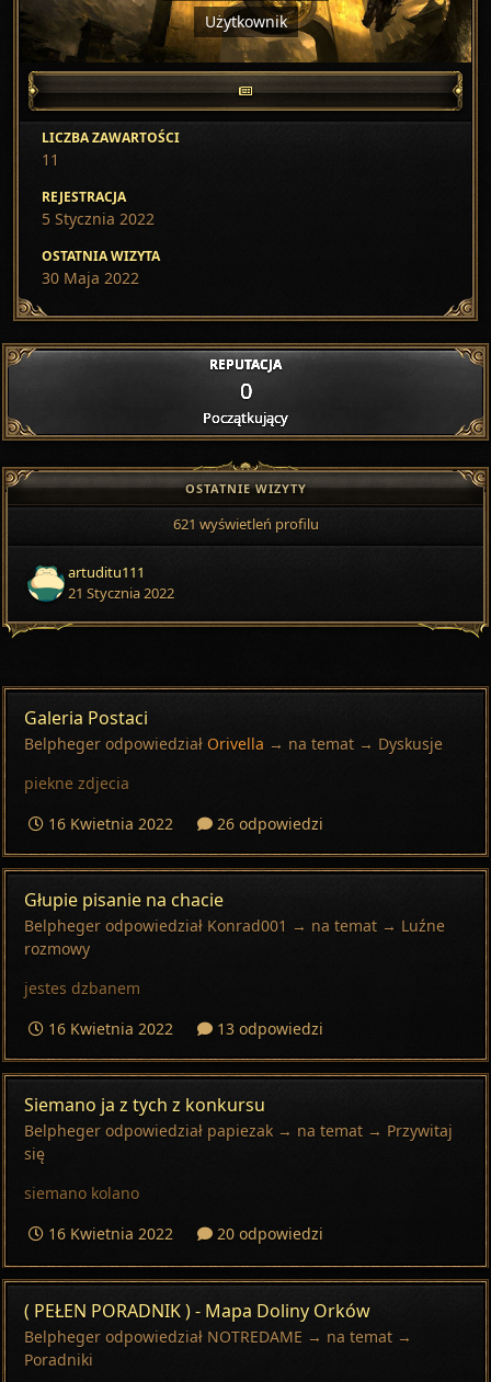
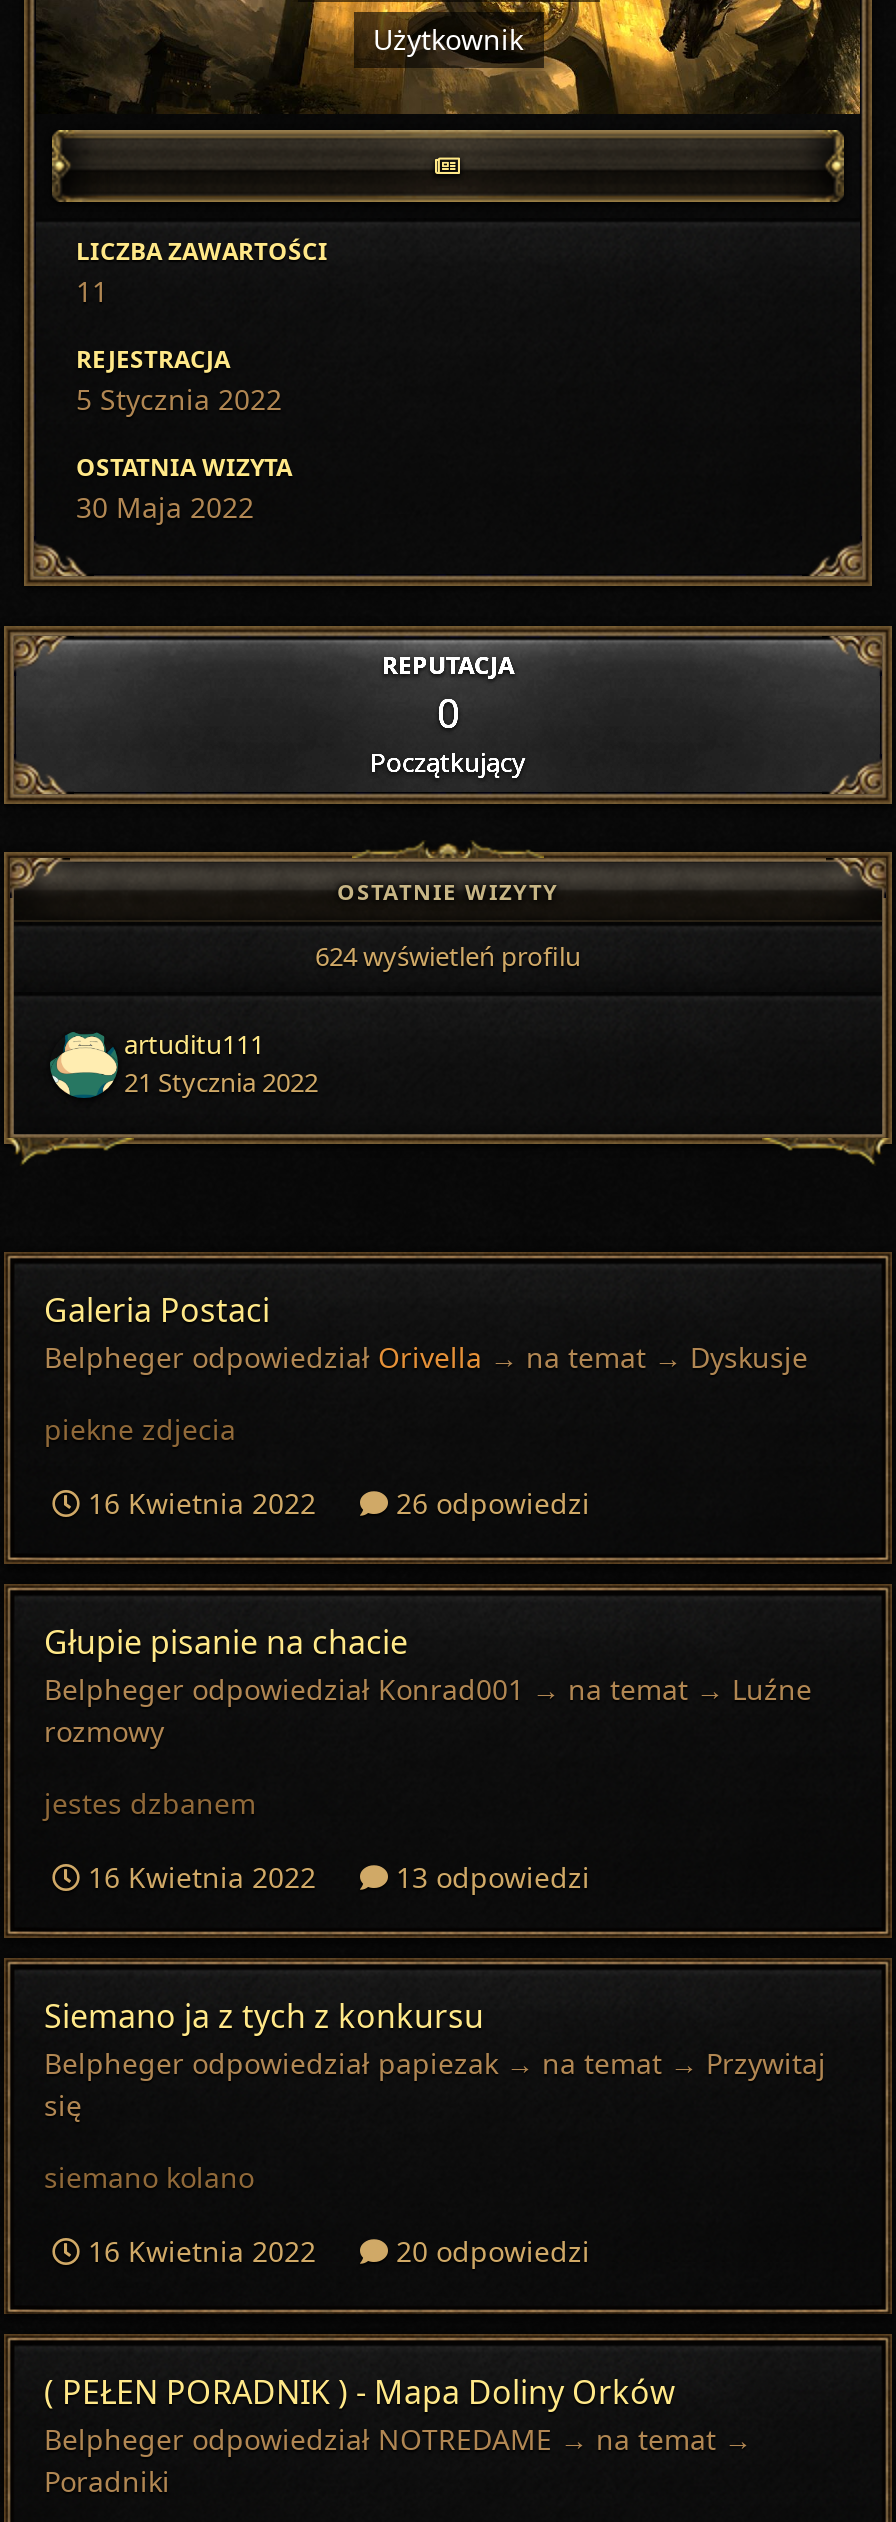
[173,514,318,534] 621 wyświetleń profilu -> [315,938,581,974] 624 wyświetleń profilu

